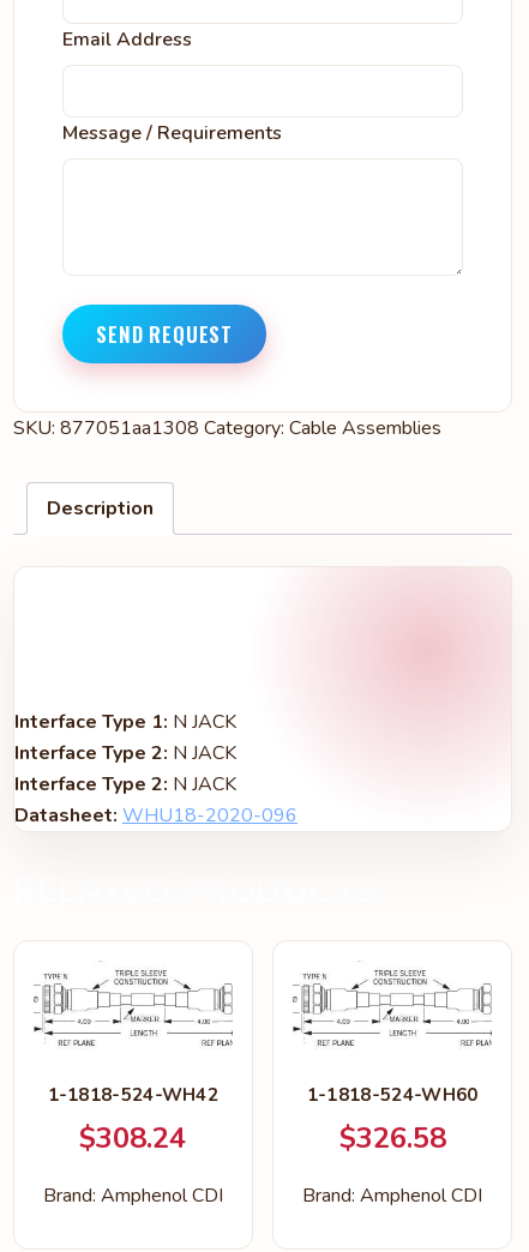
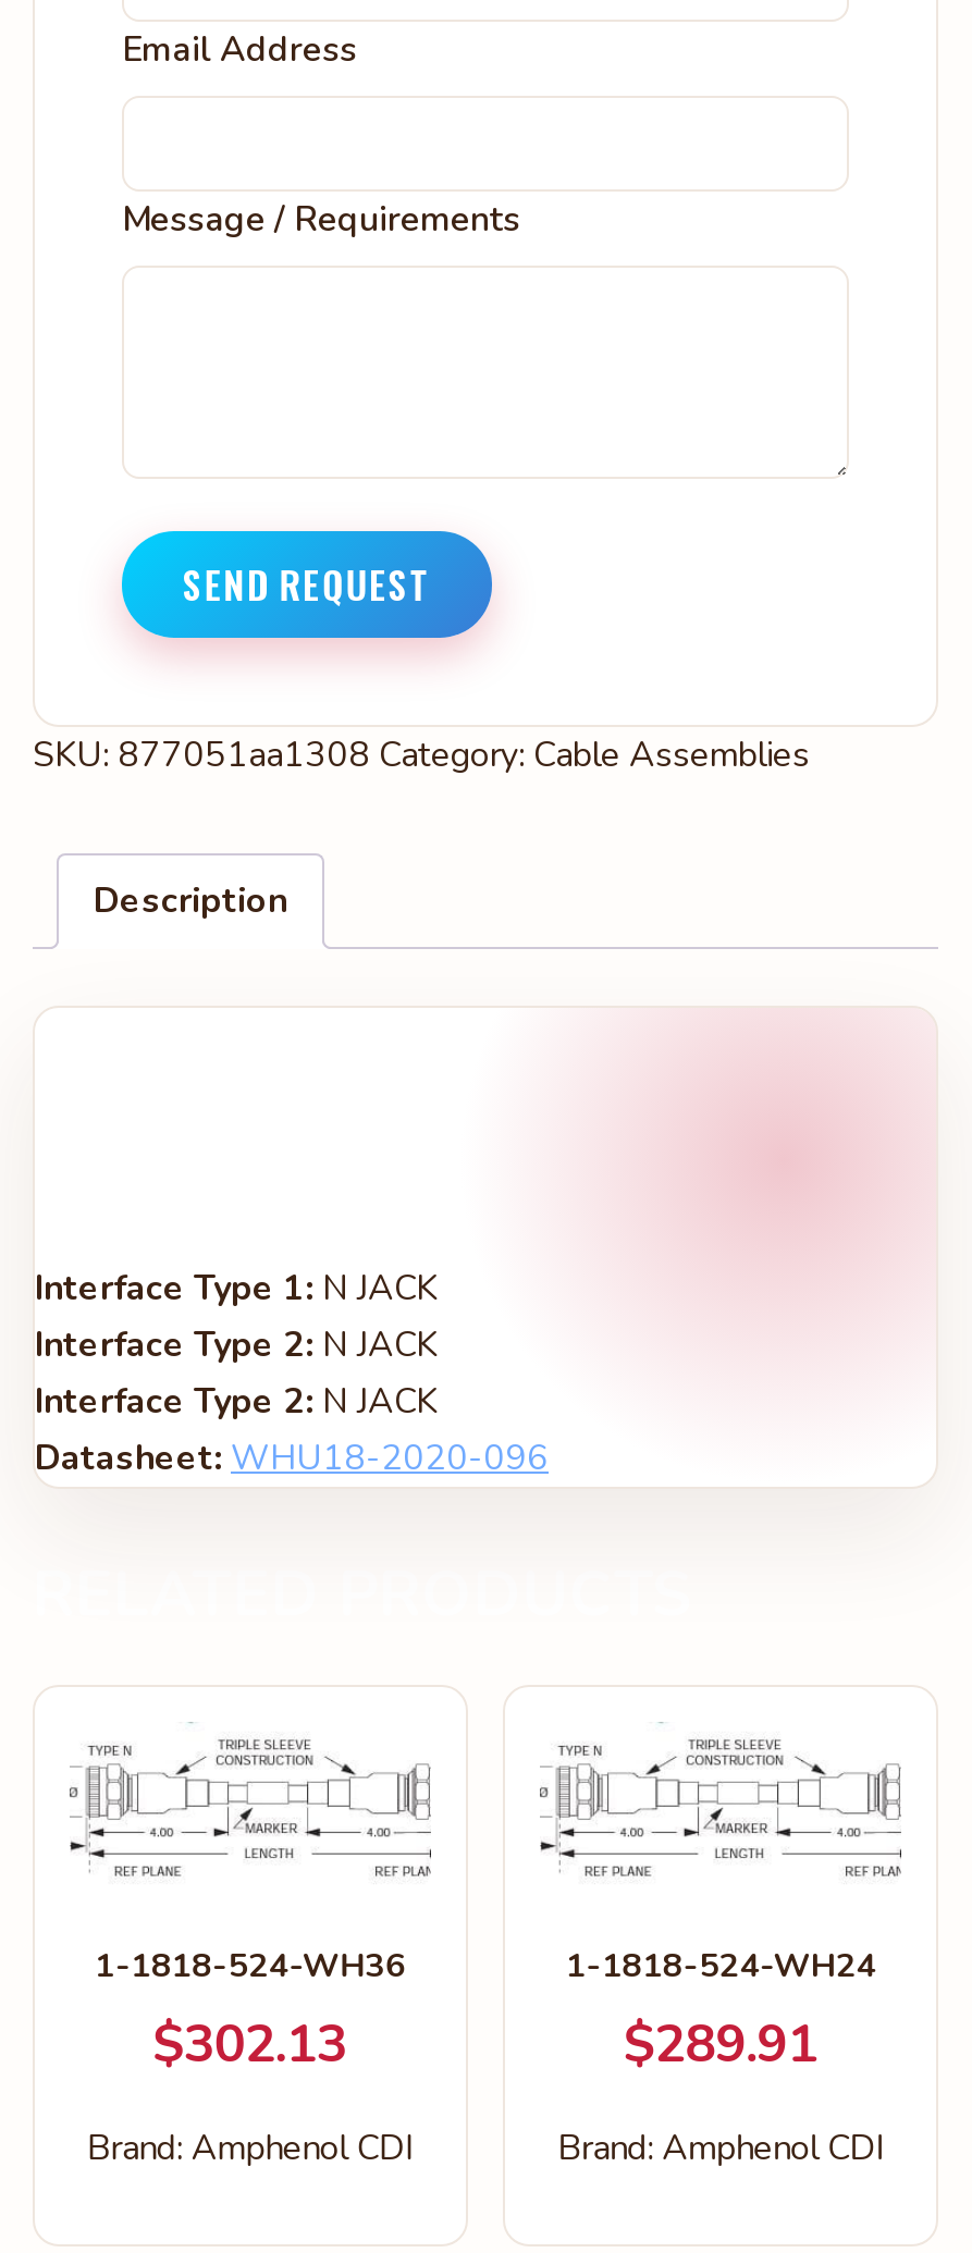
[47,1083,218,1157] 1-1818-524-WH42 | $308.24 -> [95,1944,405,2078] 1-1818-524-WH36 | $302.13
[307,1083,478,1157] 1-1818-524-WH60 | $326.58 -> [566,1944,876,2078] 1-1818-524-WH24 | $289.91

